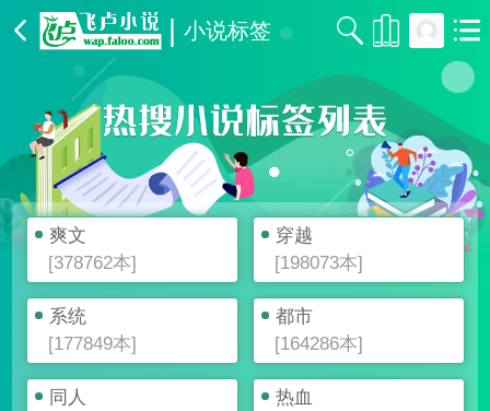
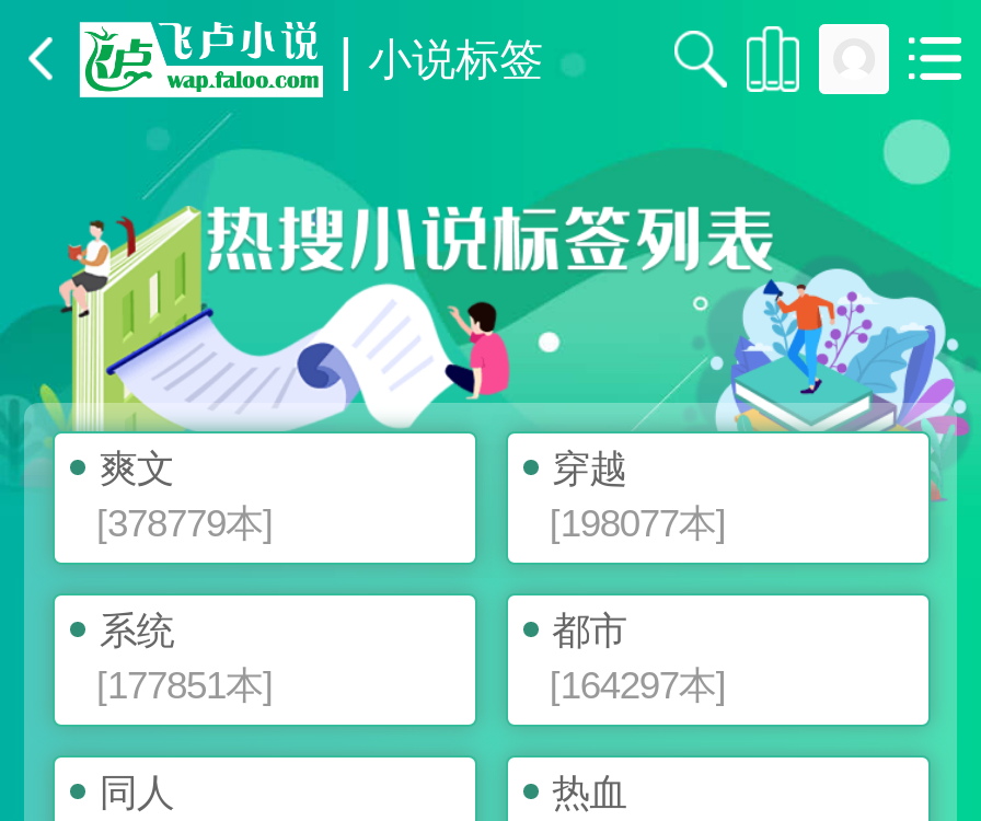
[48,252,137,274] [378762本] -> [96,502,274,546] [378779本]
[274,252,363,274] [198073本] -> [549,502,727,546] [198077本]
[48,333,137,354] [177849本] -> [96,664,274,708] [177851本]
[274,333,363,354] [164286本] -> [549,664,727,708] [164297本]

